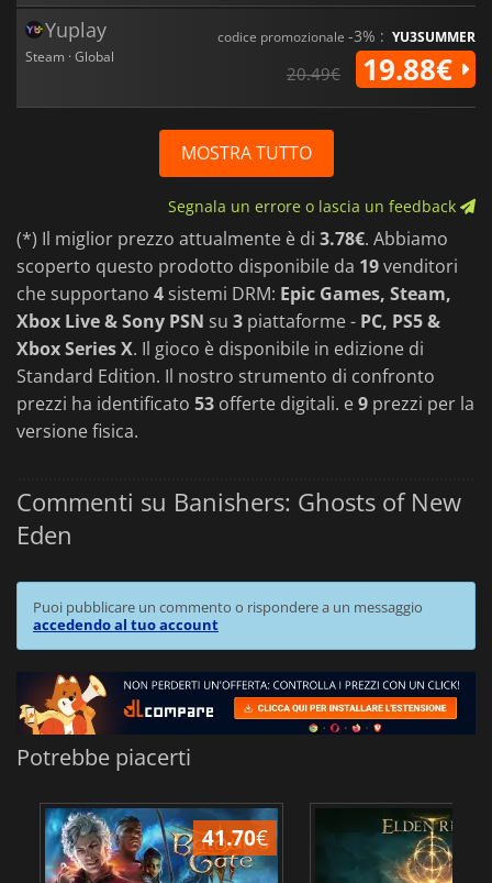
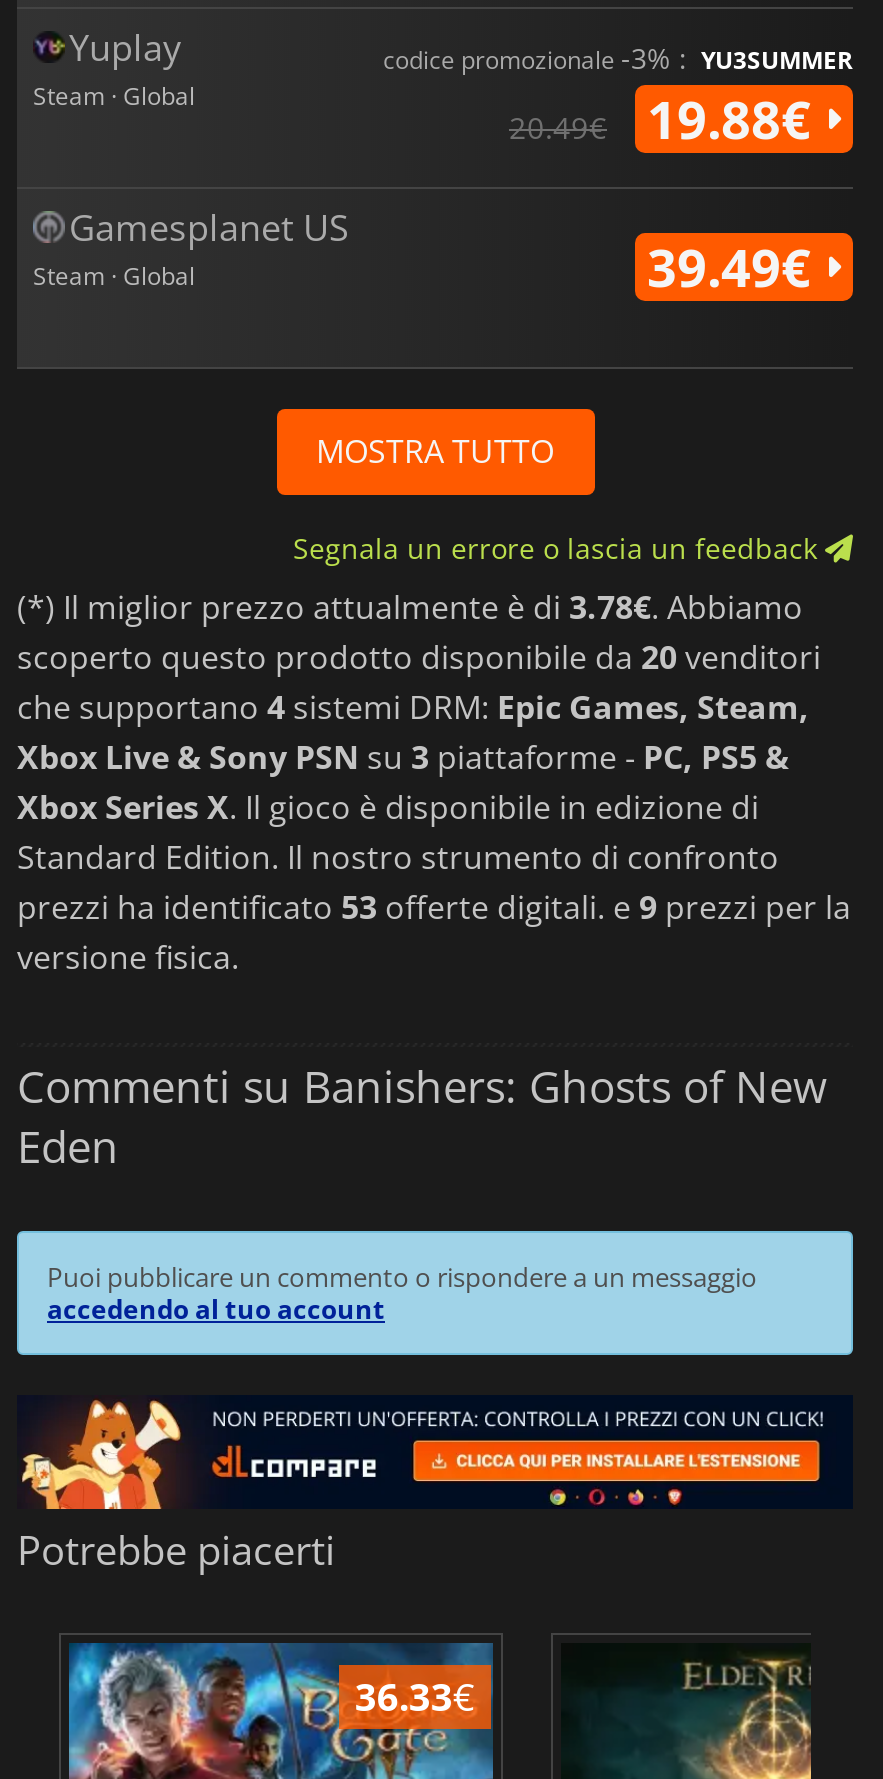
none -> [33,202,825,302] Gamesplanet US | Steam · Global | 39.49€
[16,254,458,278] scoperto questo prodotto disponibile da 19 venditori -> [17,634,821,678] scoperto questo prodotto disponibile da 20 venditori
[202,823,268,852] 41.70€ -> [355,1669,475,1723] 36.33€

